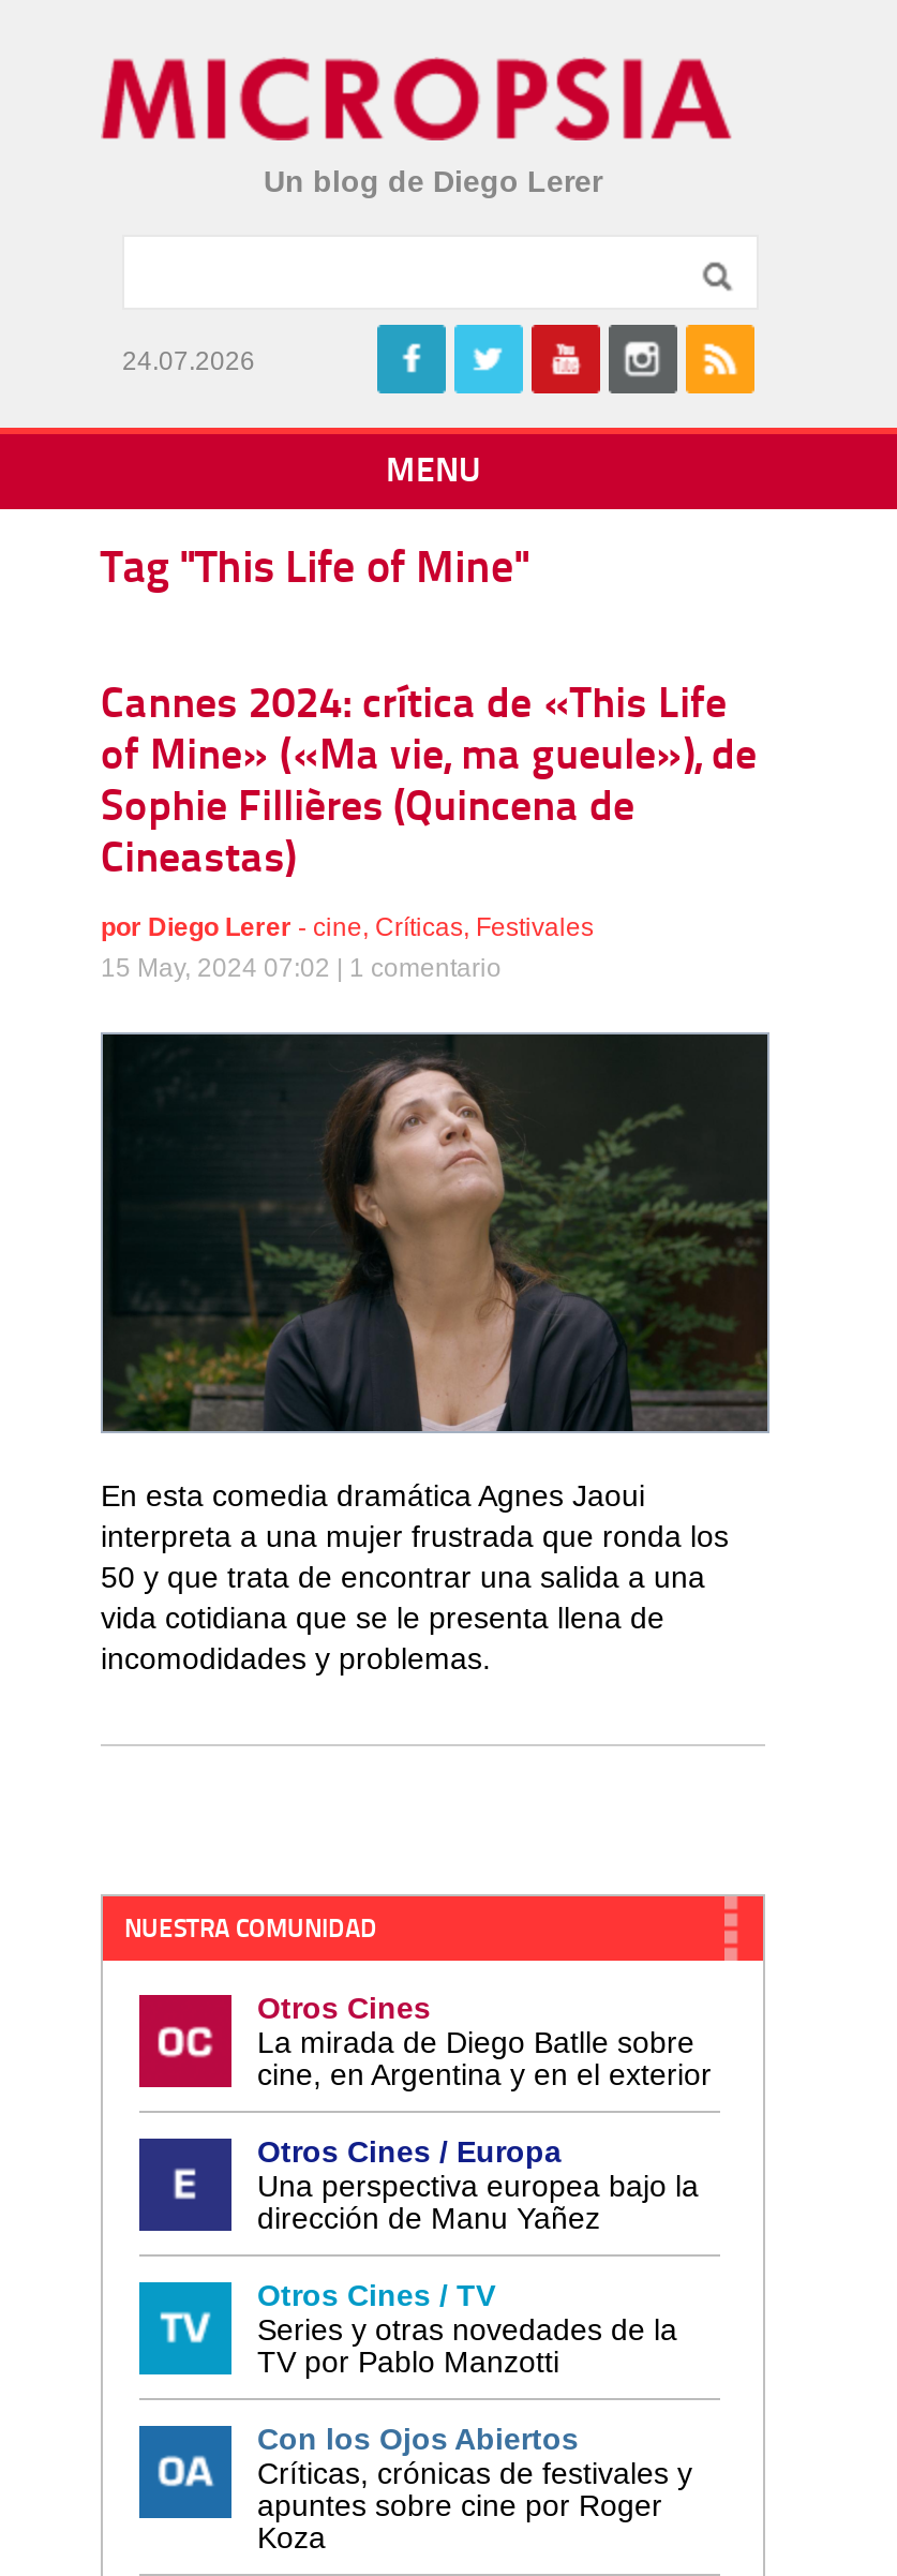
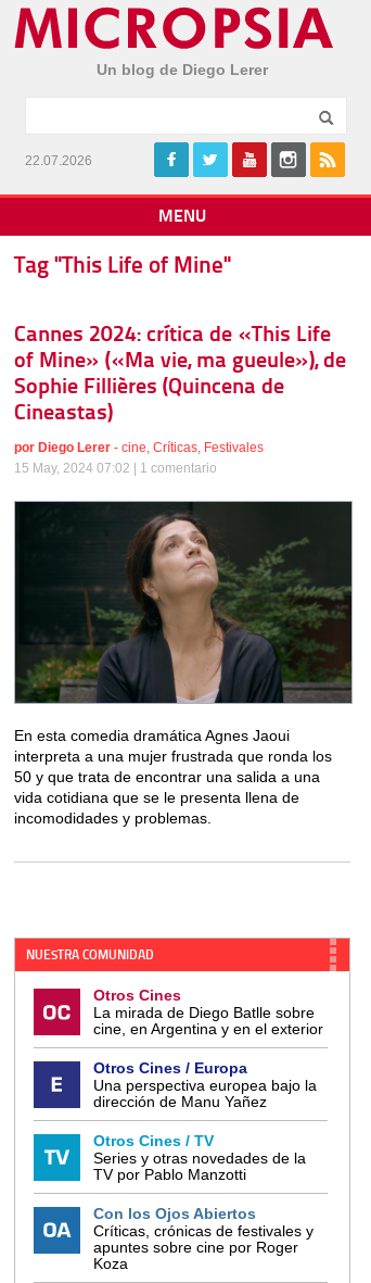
[122,346,255,376] 24.07.2026 -> [25,153,92,168] 22.07.2026

